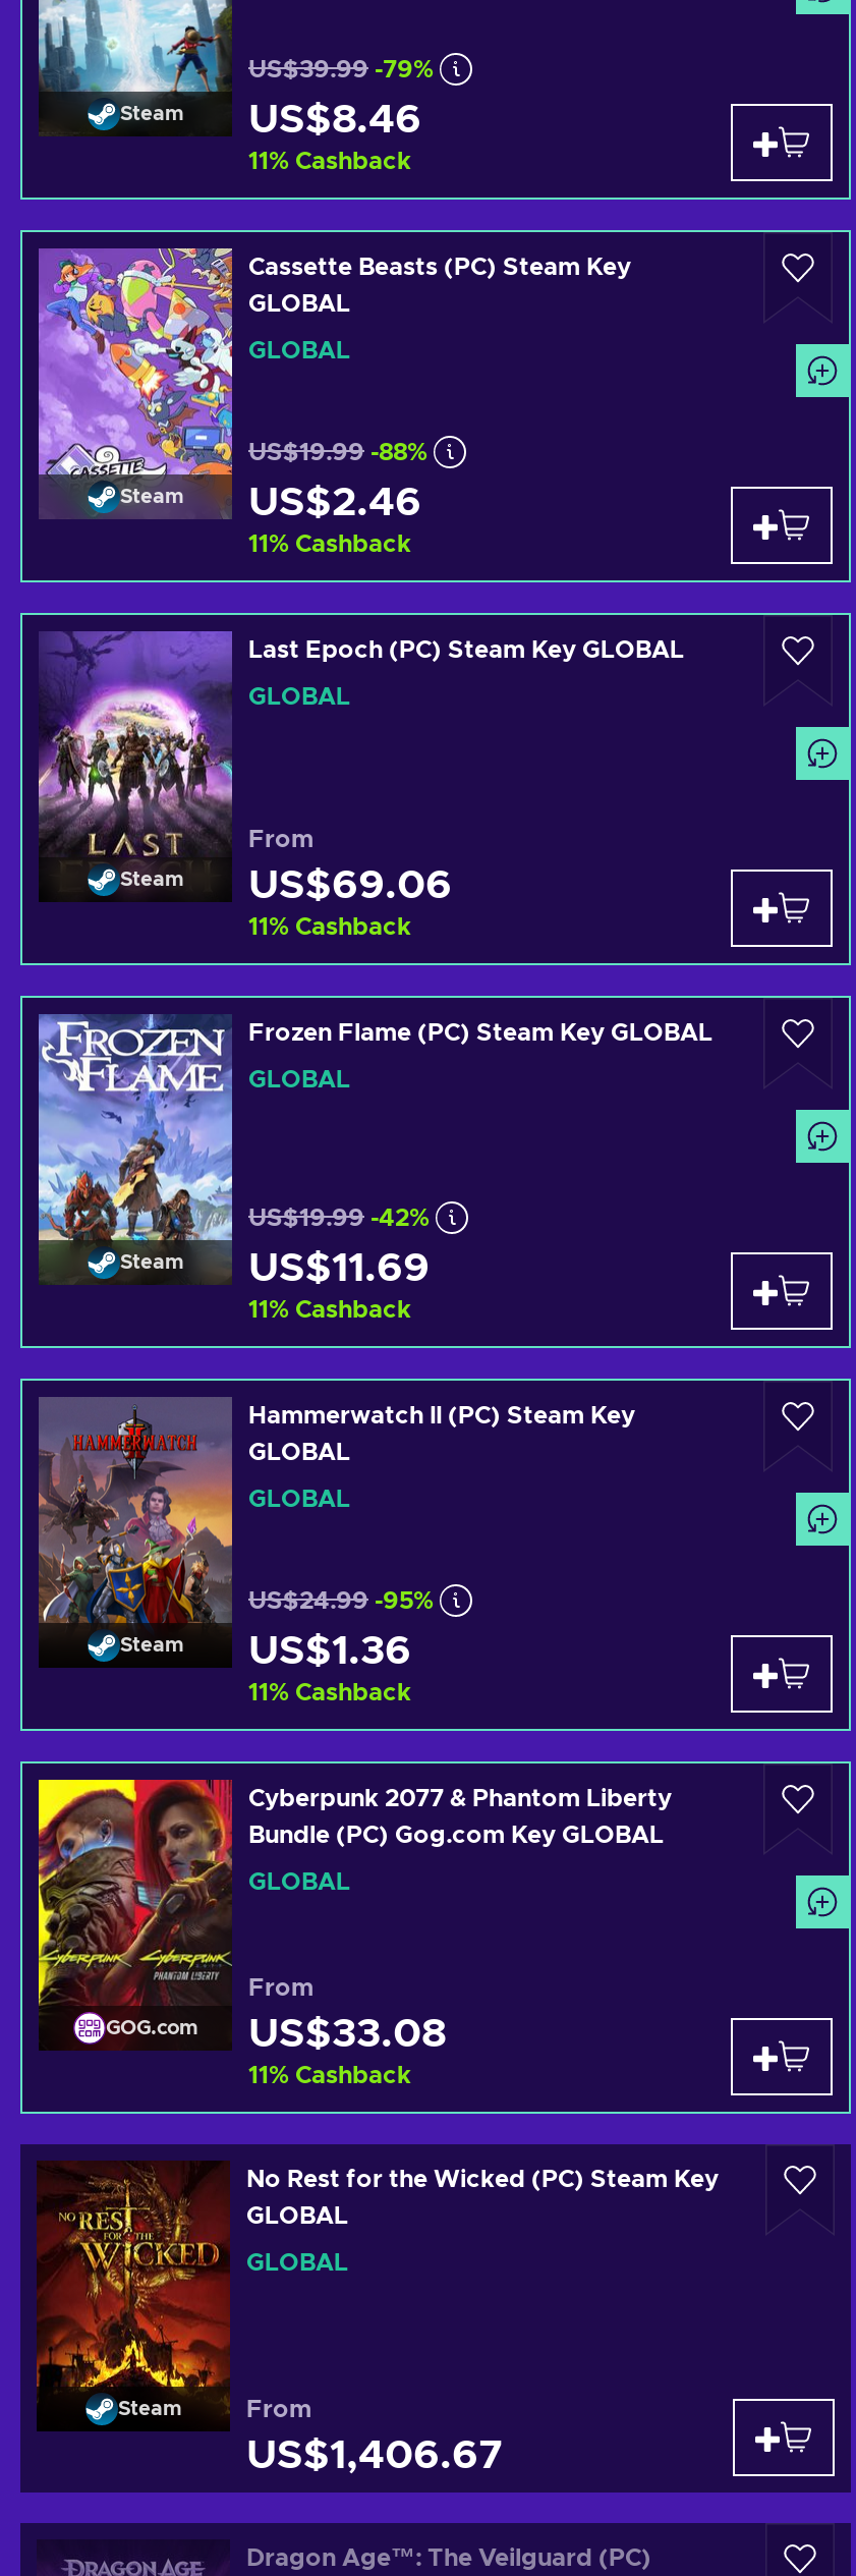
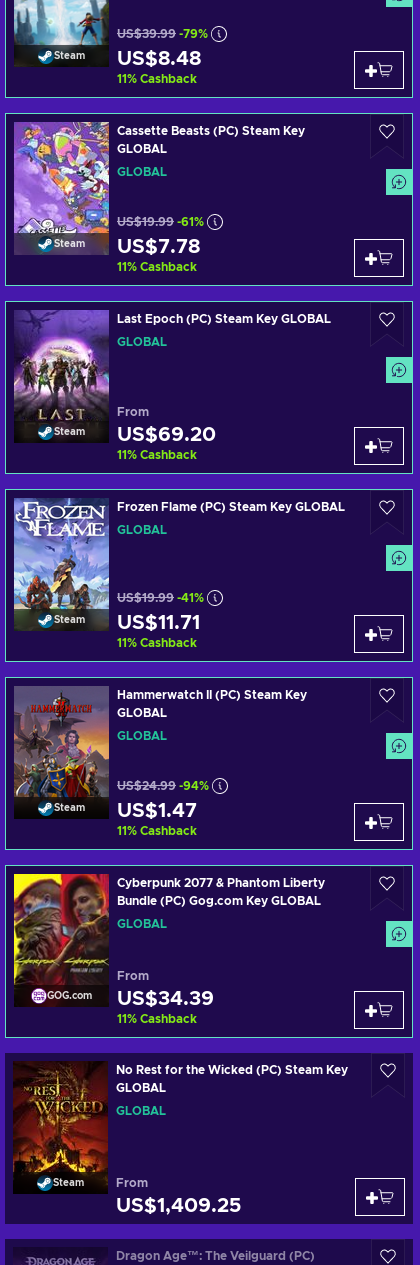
[248,100,421,141] US$8.46 -> [117,49,201,69] US$8.48
[248,439,427,463] US$19.99 -88% -> [117,216,204,228] US$19.99 -61%
[248,483,421,523] US$2.46 -> [117,237,200,257] US$7.78
[248,865,452,906] US$69.06 -> [117,425,216,445] US$69.20
[248,1205,430,1229] US$19.99 -42% -> [117,592,204,604] US$19.99 -41%
[248,1248,430,1289] US$11.69 -> [117,613,200,633] US$11.71
[248,1588,434,1612] US$24.99 -95% -> [117,780,209,792] US$24.99 -94%
[248,1631,411,1672] US$1.36 -> [117,801,197,821] US$1.47
[248,2014,446,2055] US$33.08 -> [117,989,214,1009] US$34.39
[246,2435,503,2476] US$1,406.67 -> [116,1196,241,1216] US$1,409.25

